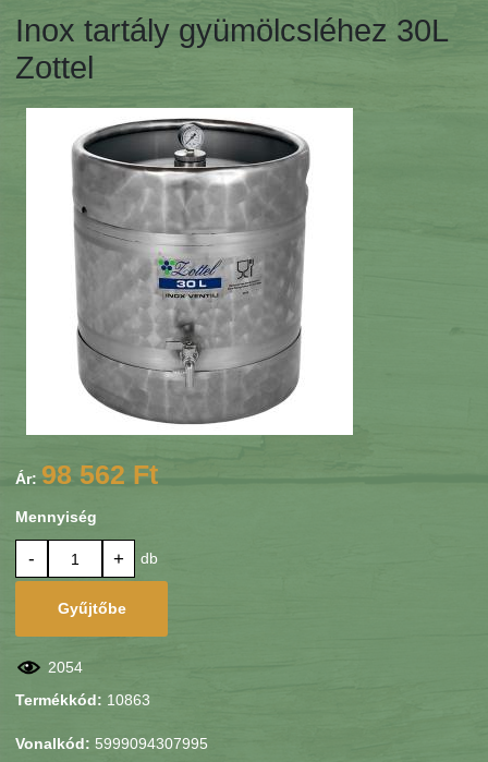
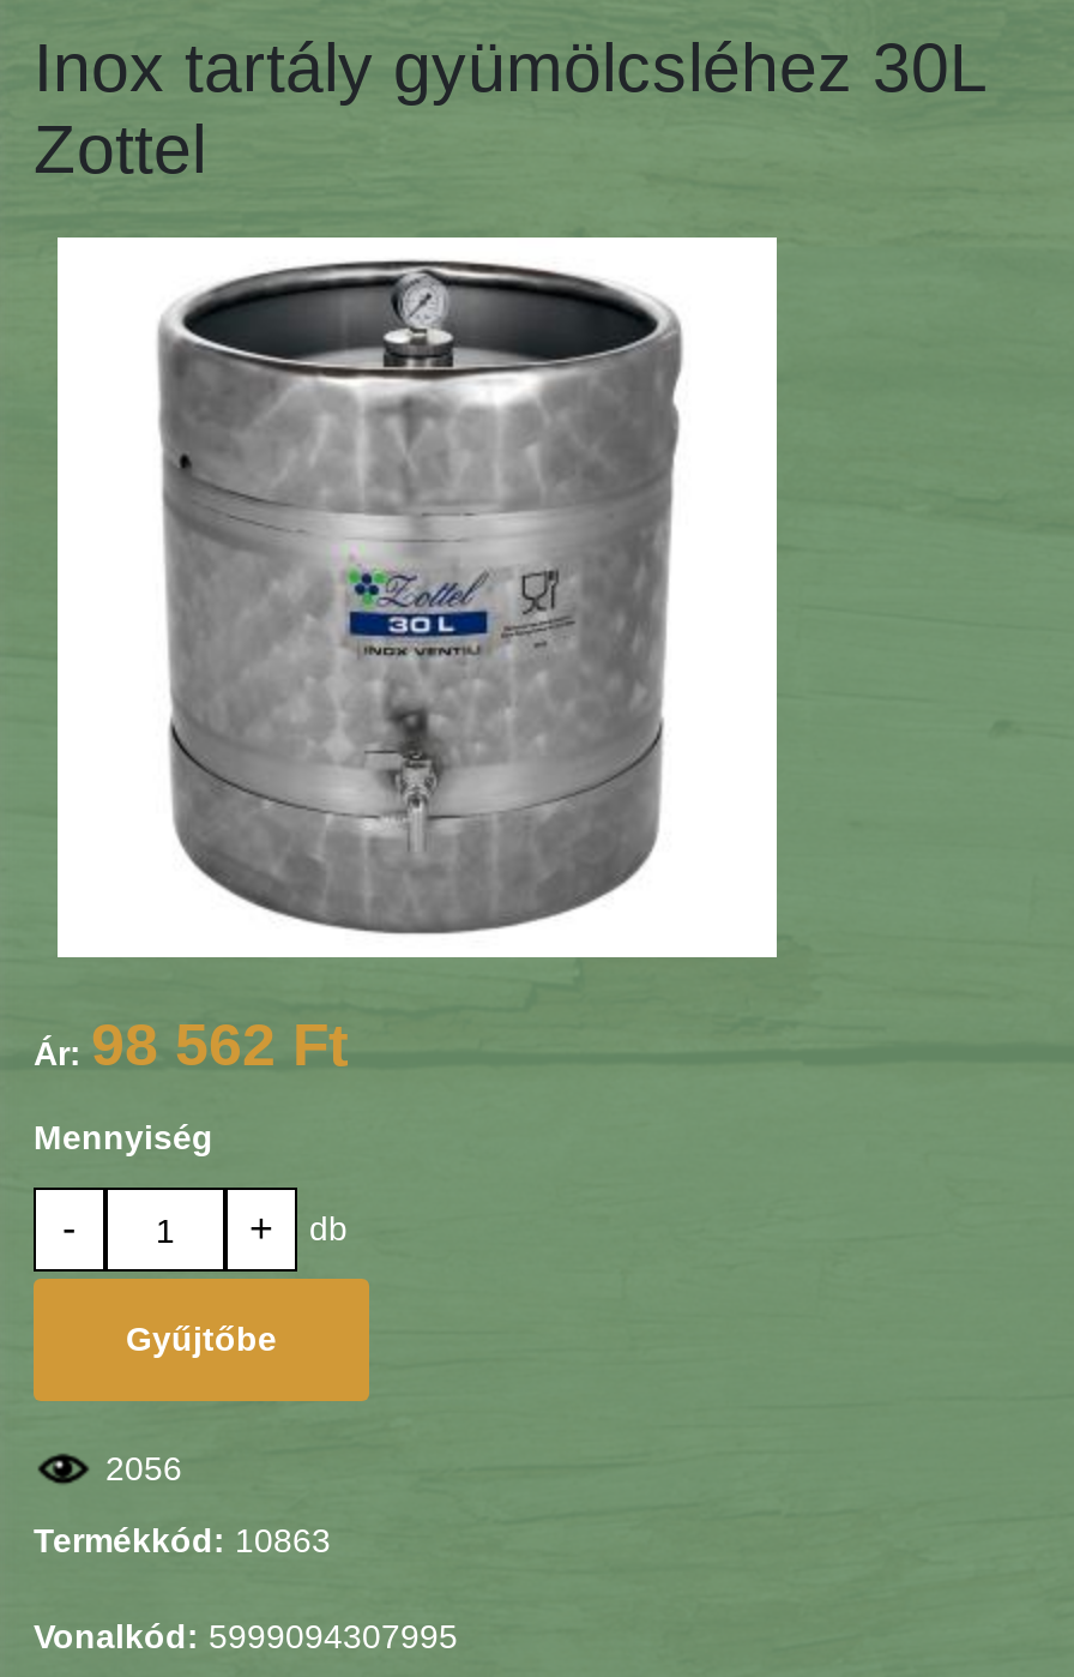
[48,658,83,676] 2054 -> [105,1449,182,1487] 2056

